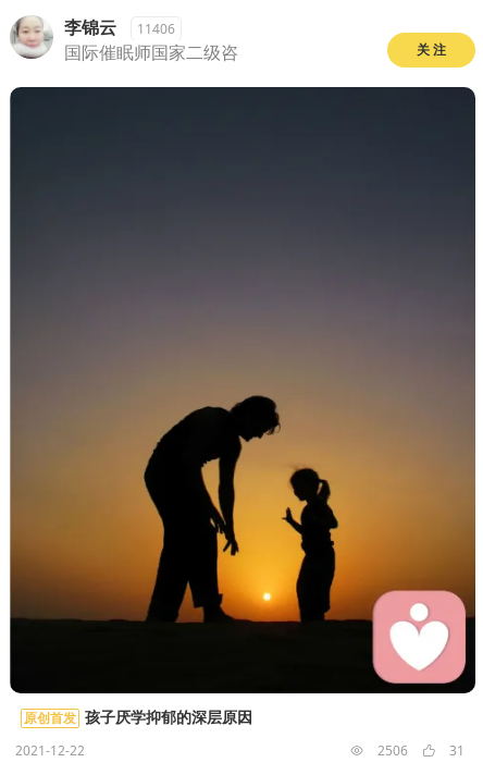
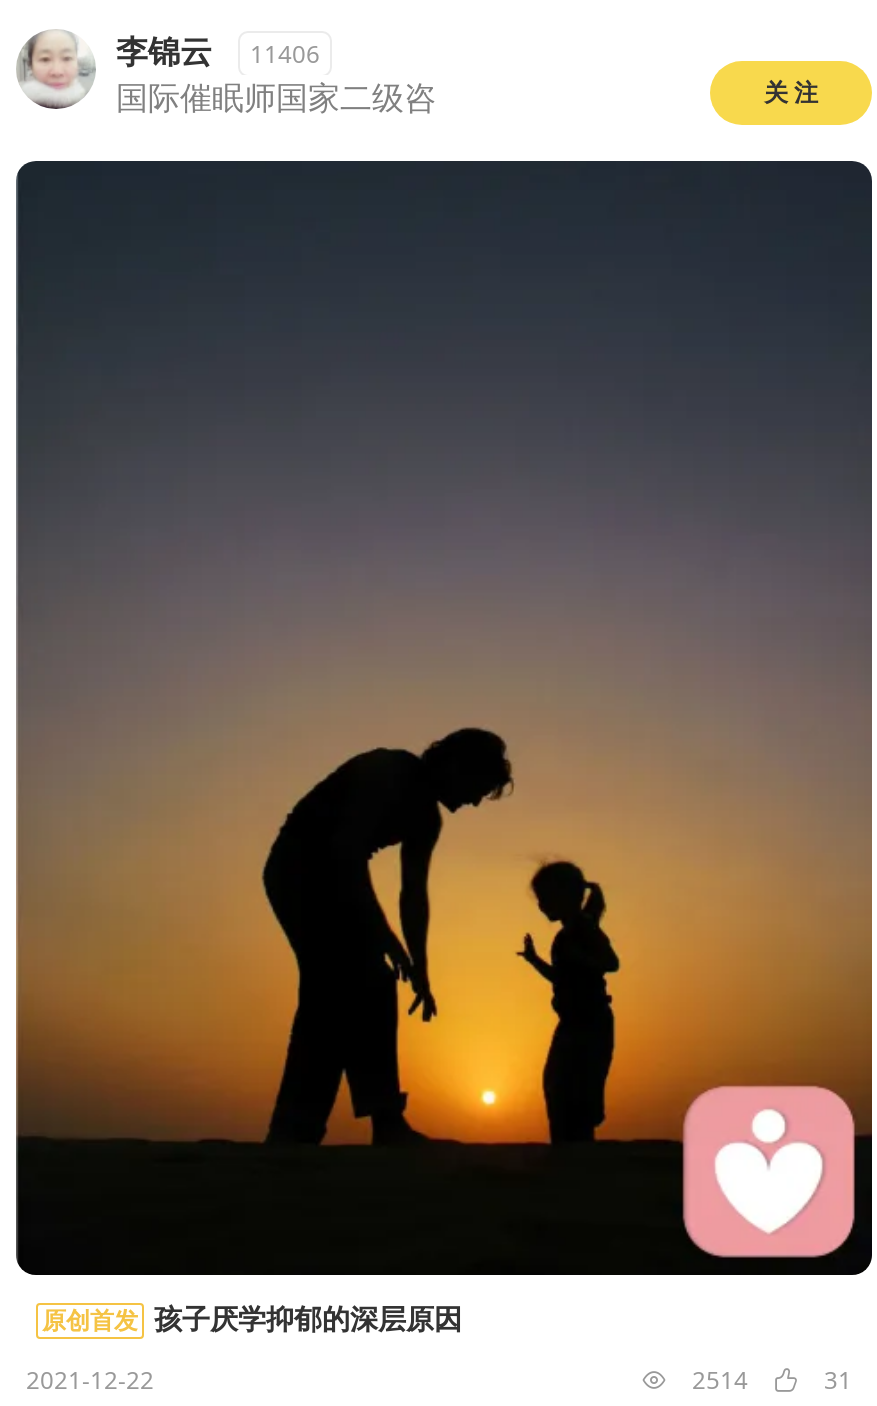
[377,742,408,760] 2506 -> [692,1364,748,1398] 2514

